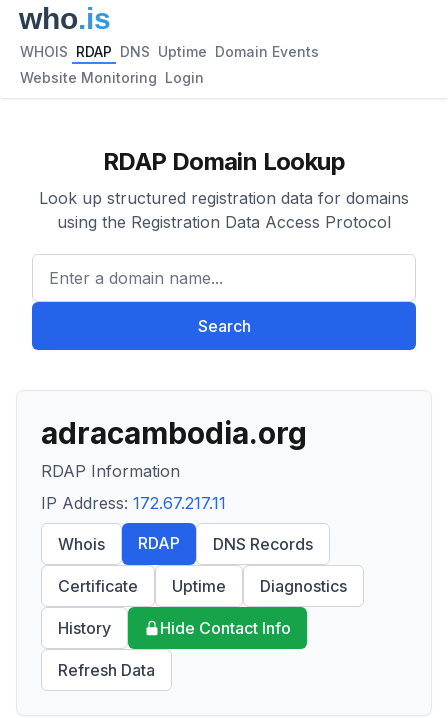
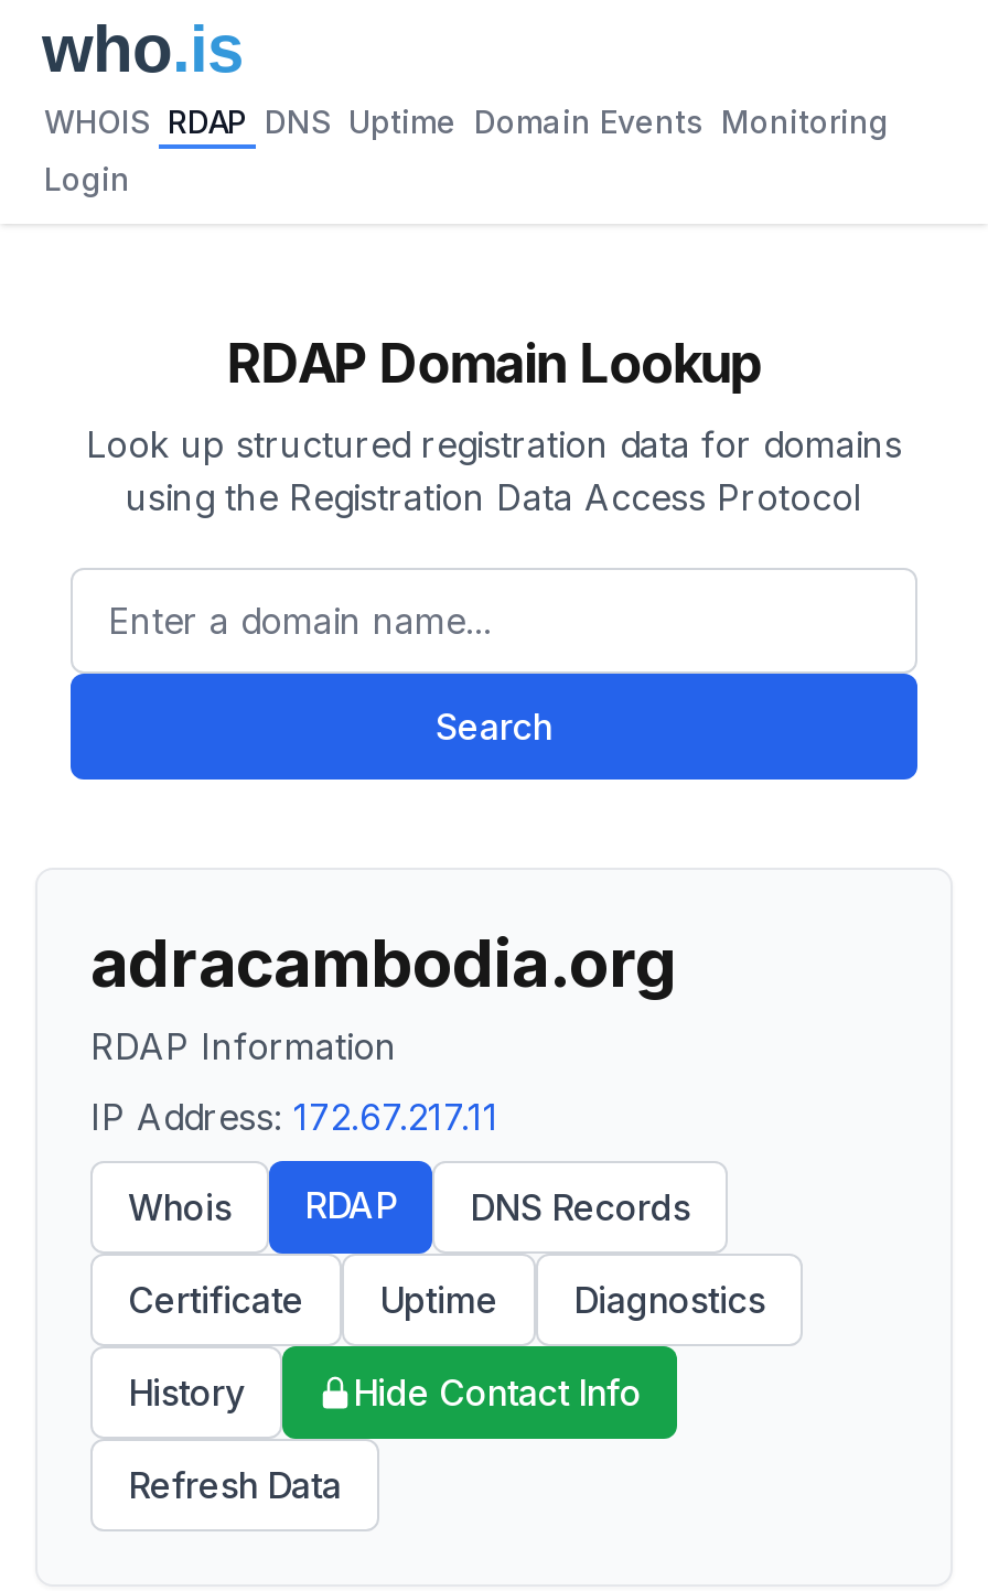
[20,43,319,60] WHOIS RDAP DNS Uptime Domain Events -> [44,103,889,140] WHOIS RDAP DNS Uptime Domain Events Monitoring
[20,69,204,86] Website Monitoring Login -> [44,160,130,197] Login

